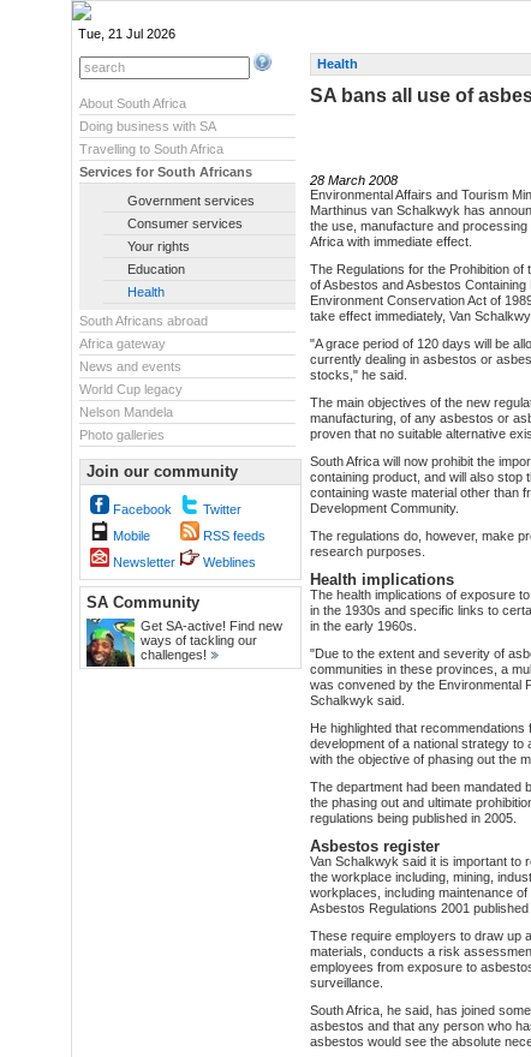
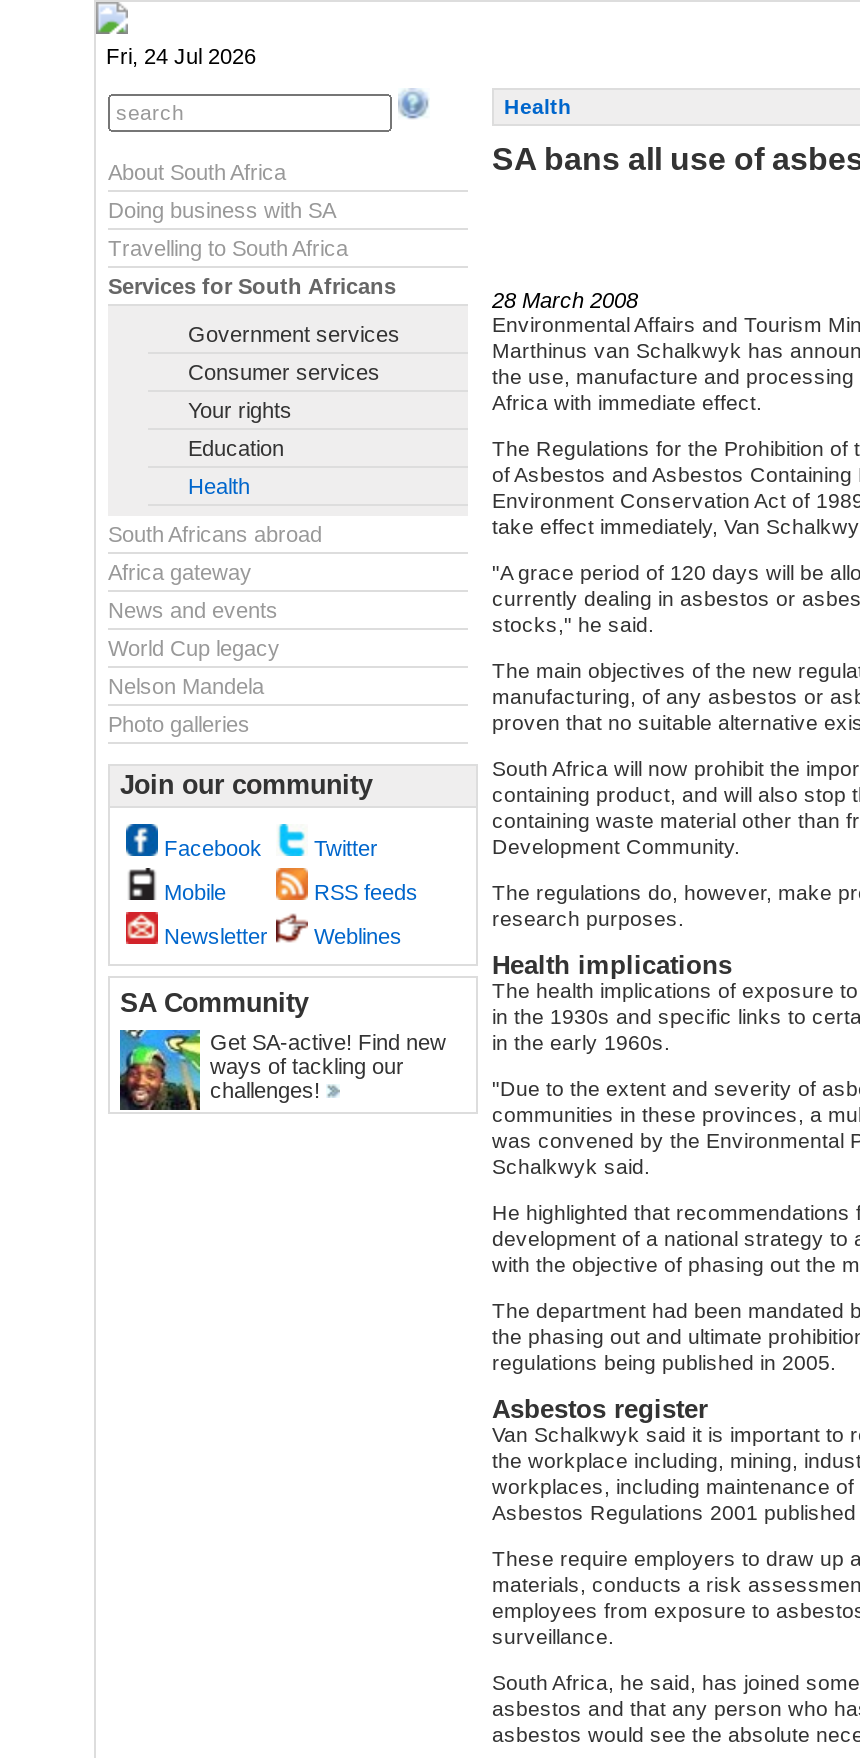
[78,26,175,41] Tue, 21 Jul 2026 -> [106,44,256,68] Fri, 24 Jul 2026

